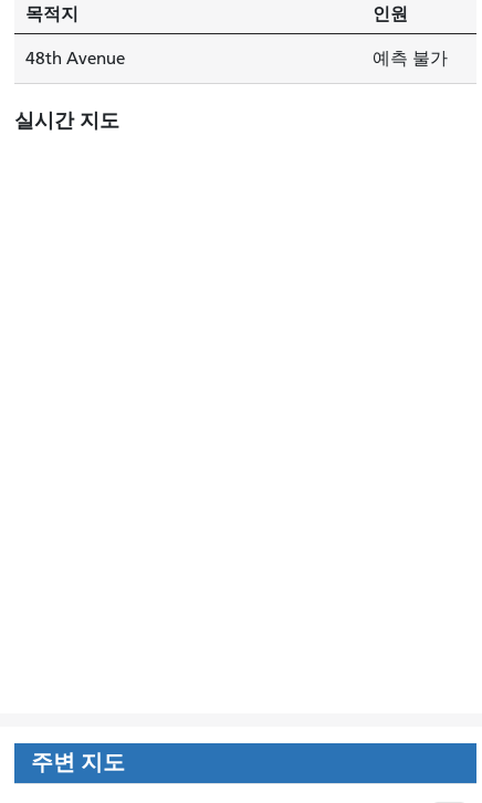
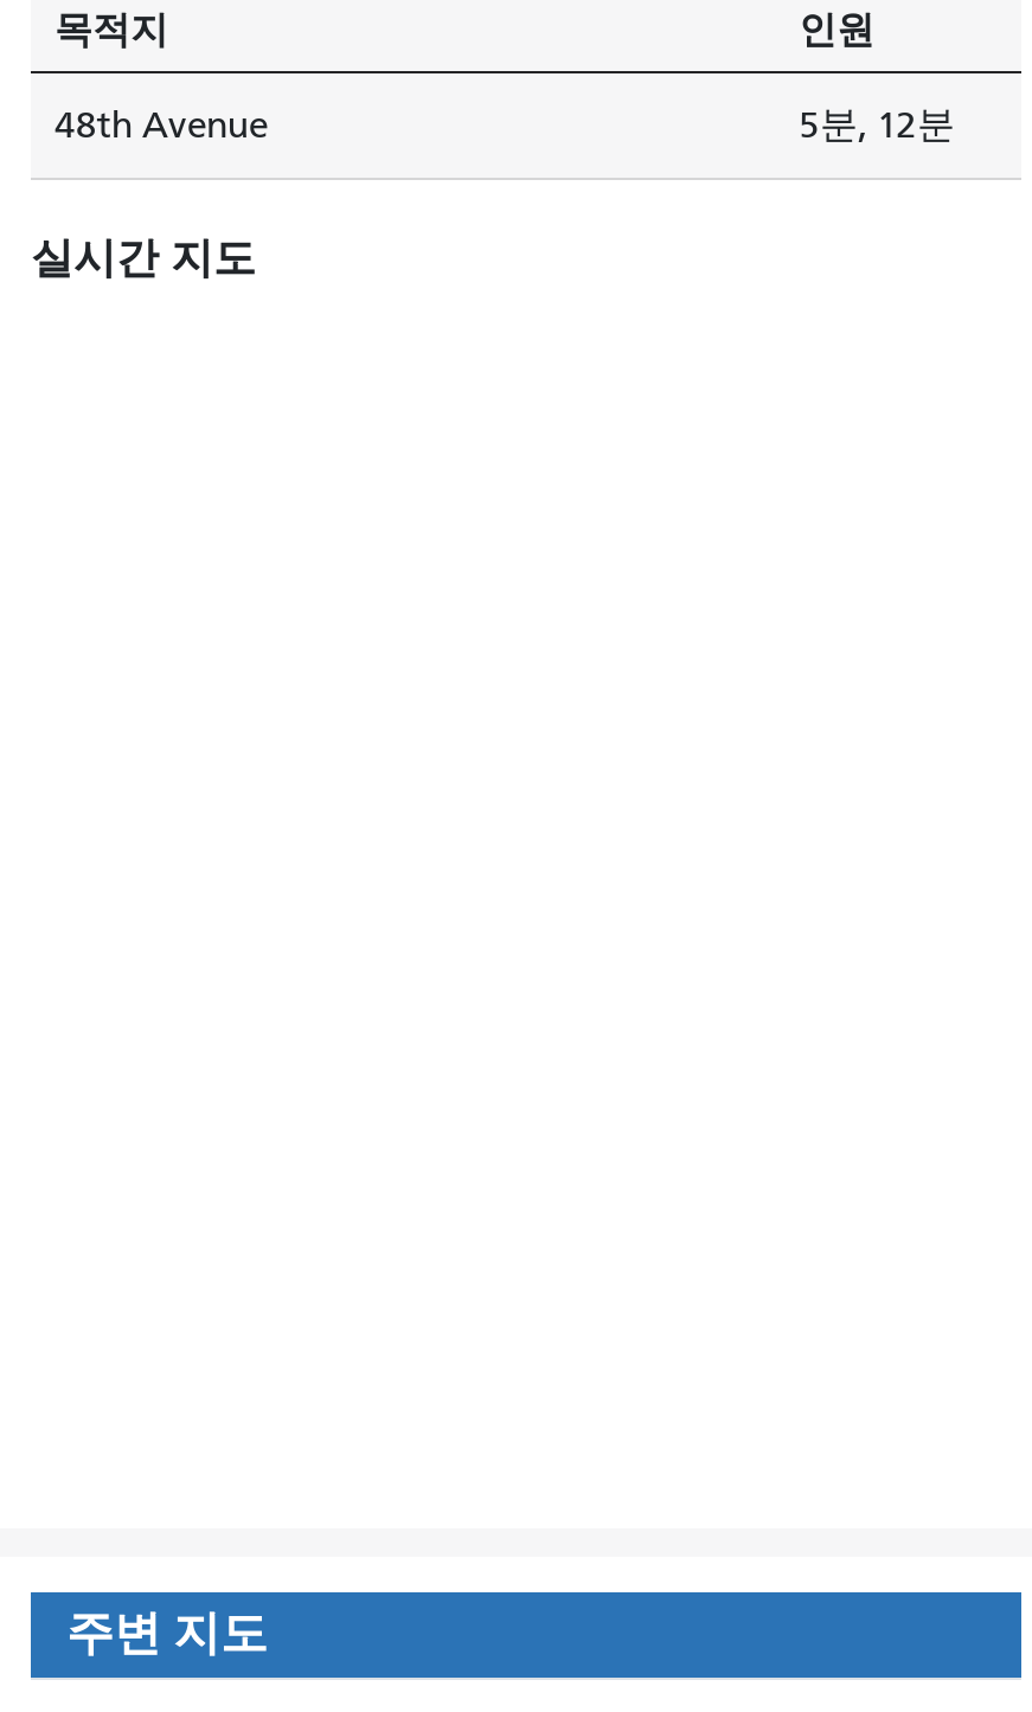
[373,49,448,69] 예측 불가 -> [799,105,955,147] 5분, 12분

